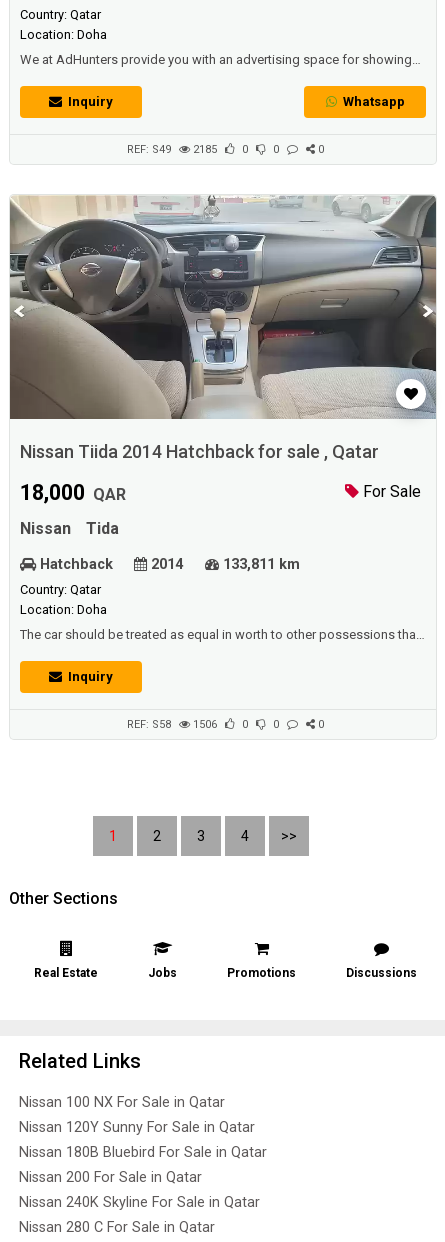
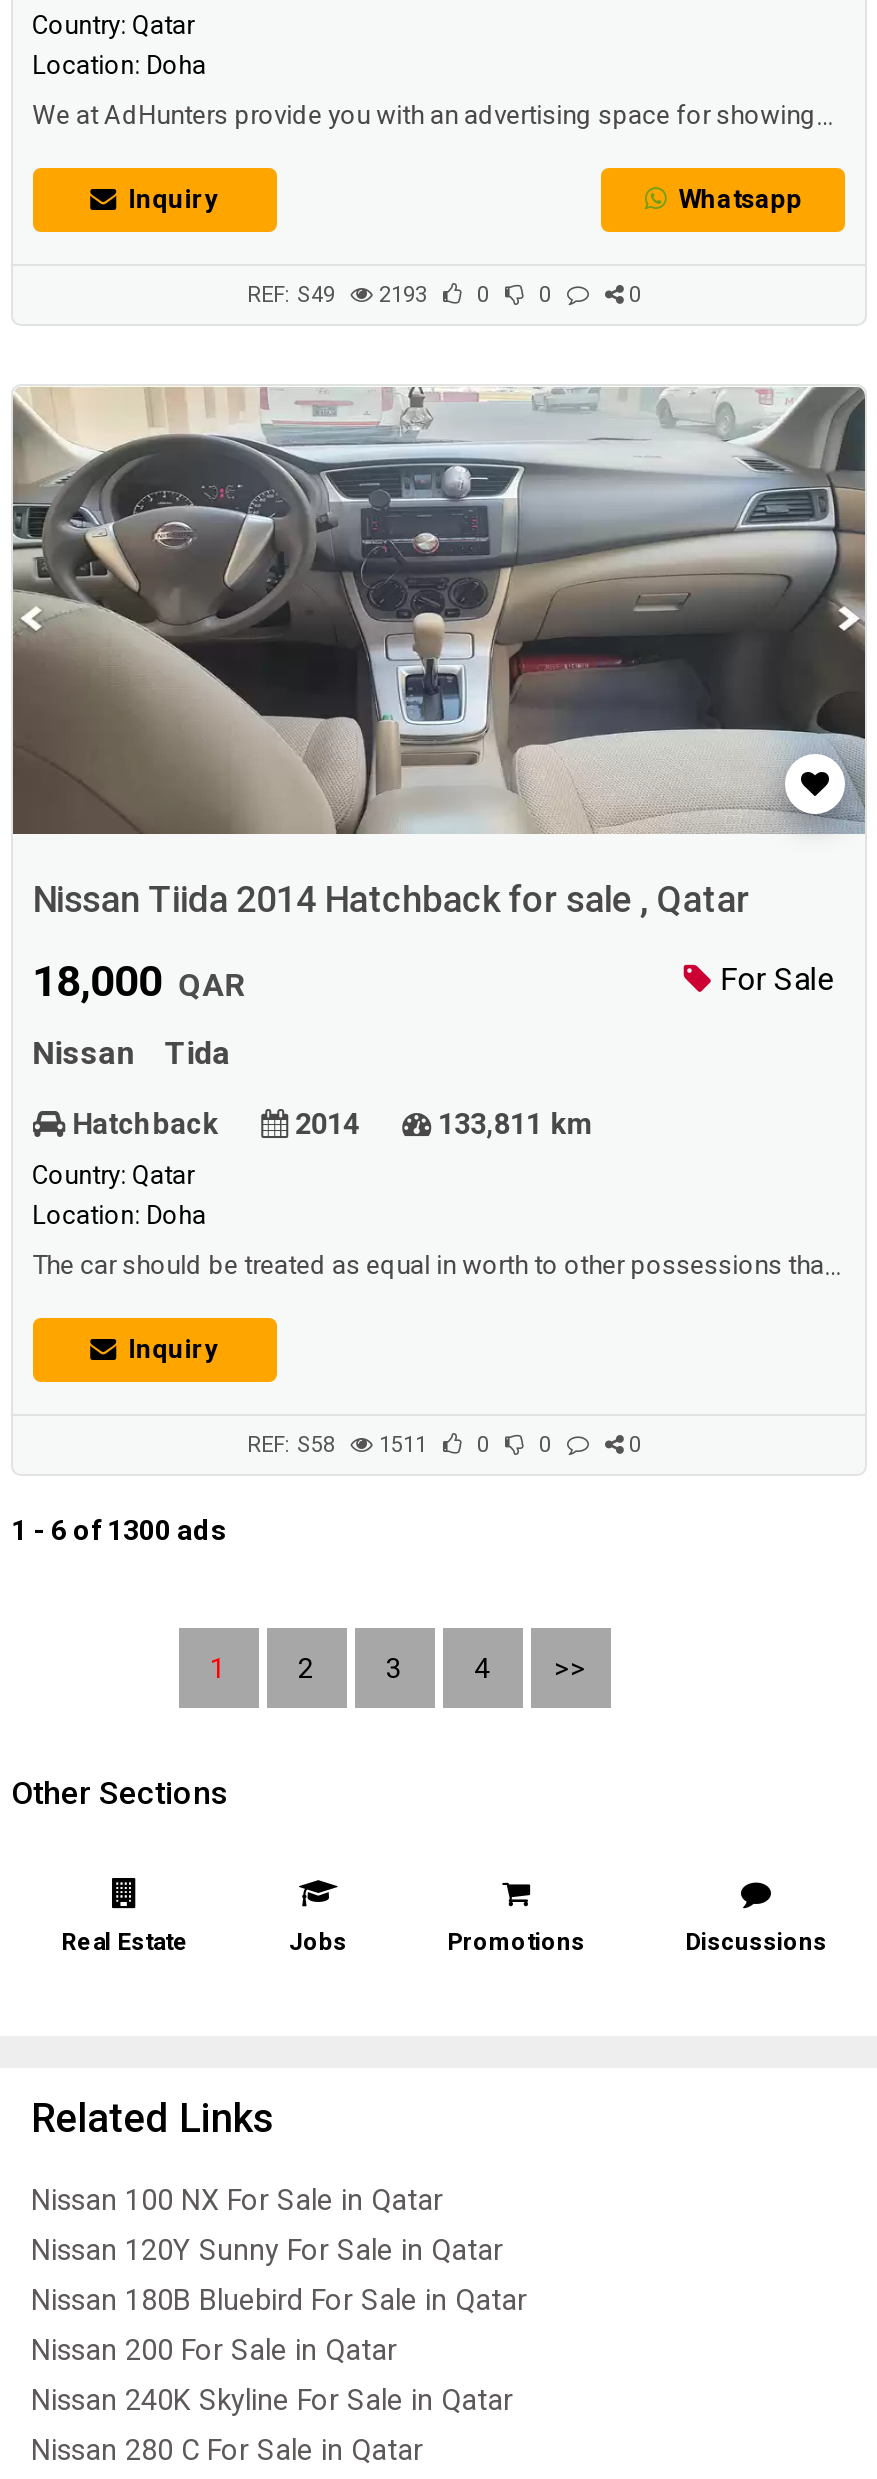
[127,143,279,156] REF: S49 2185 0 0 -> [247,281,551,307] REF: S49 2193 0 0
[127,717,279,730] REF: S58 1506 0 0 -> [247,1431,551,1457] REF: S58 1511 0 0
none -> [11,1513,227,1545] 1 - 6 of 1300 ads

